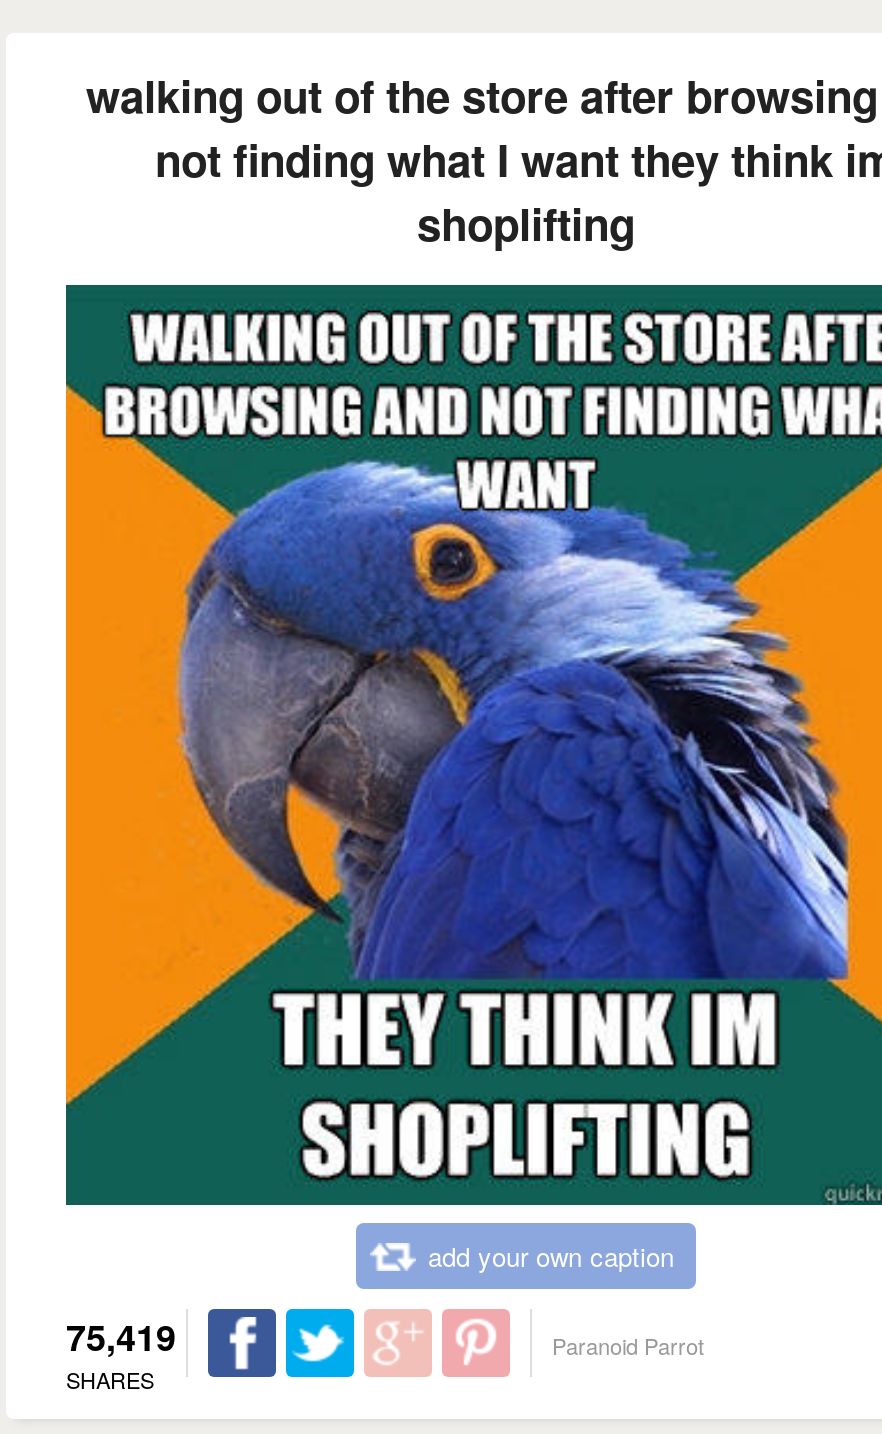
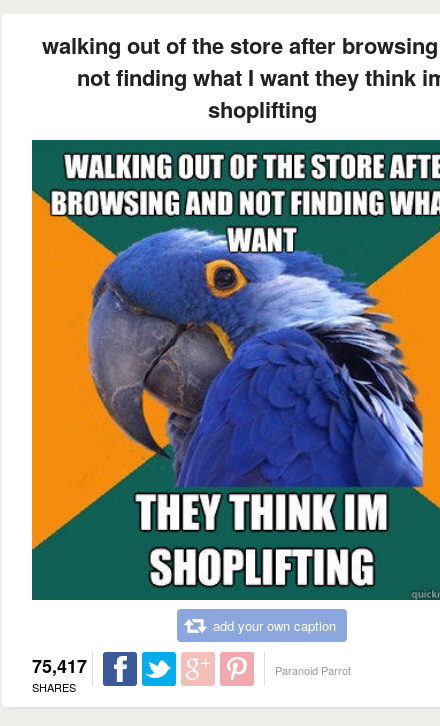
[66,1312,176,1364] 75,419 -> [32,653,87,679] 75,417

